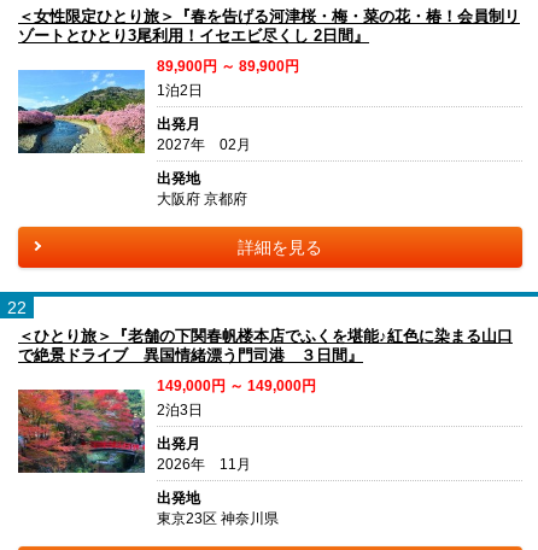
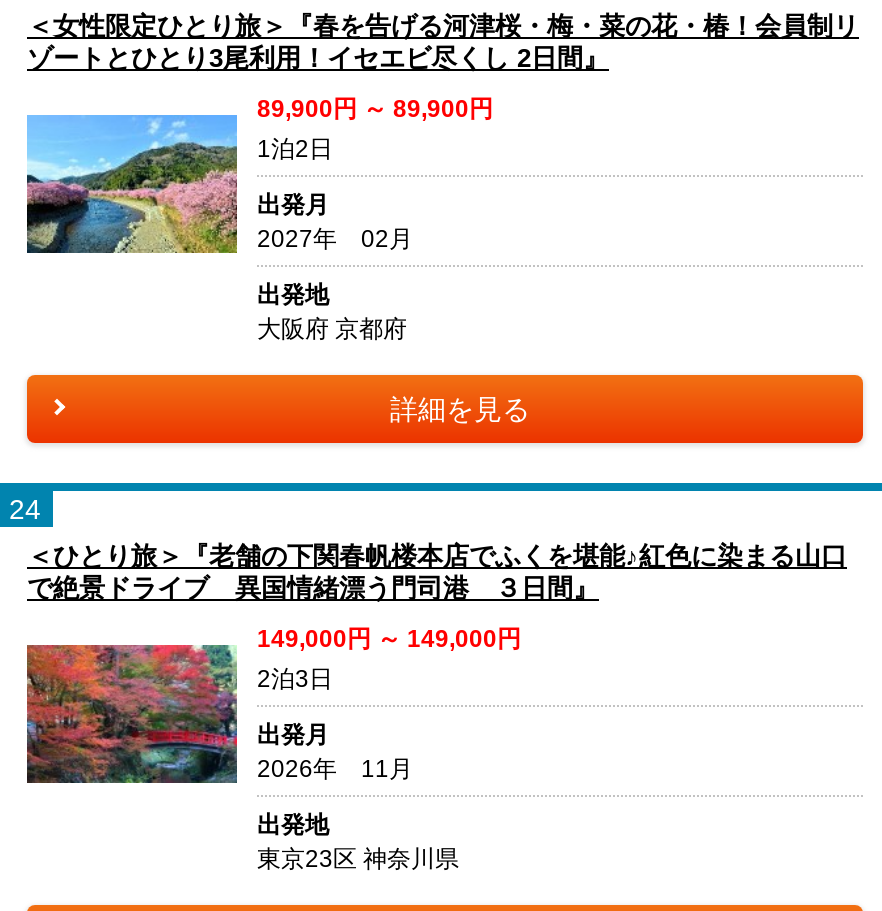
[7,298,27,317] 22 -> [9,493,41,525] 24

